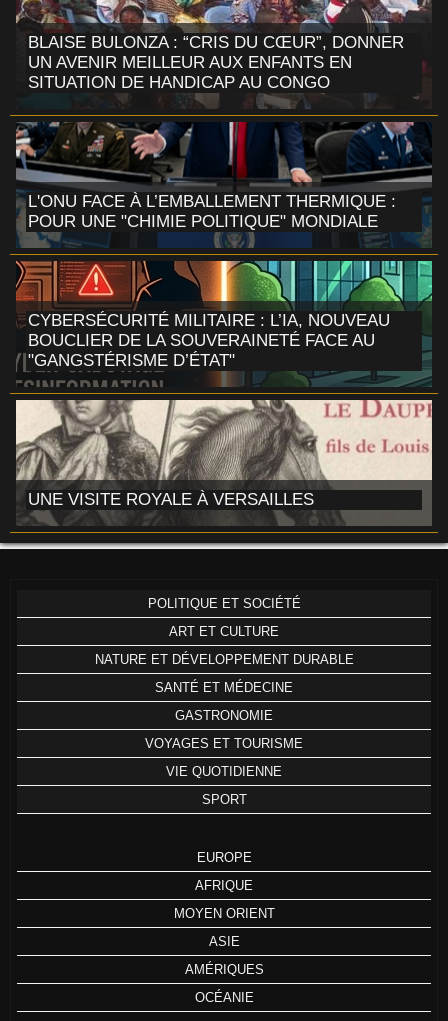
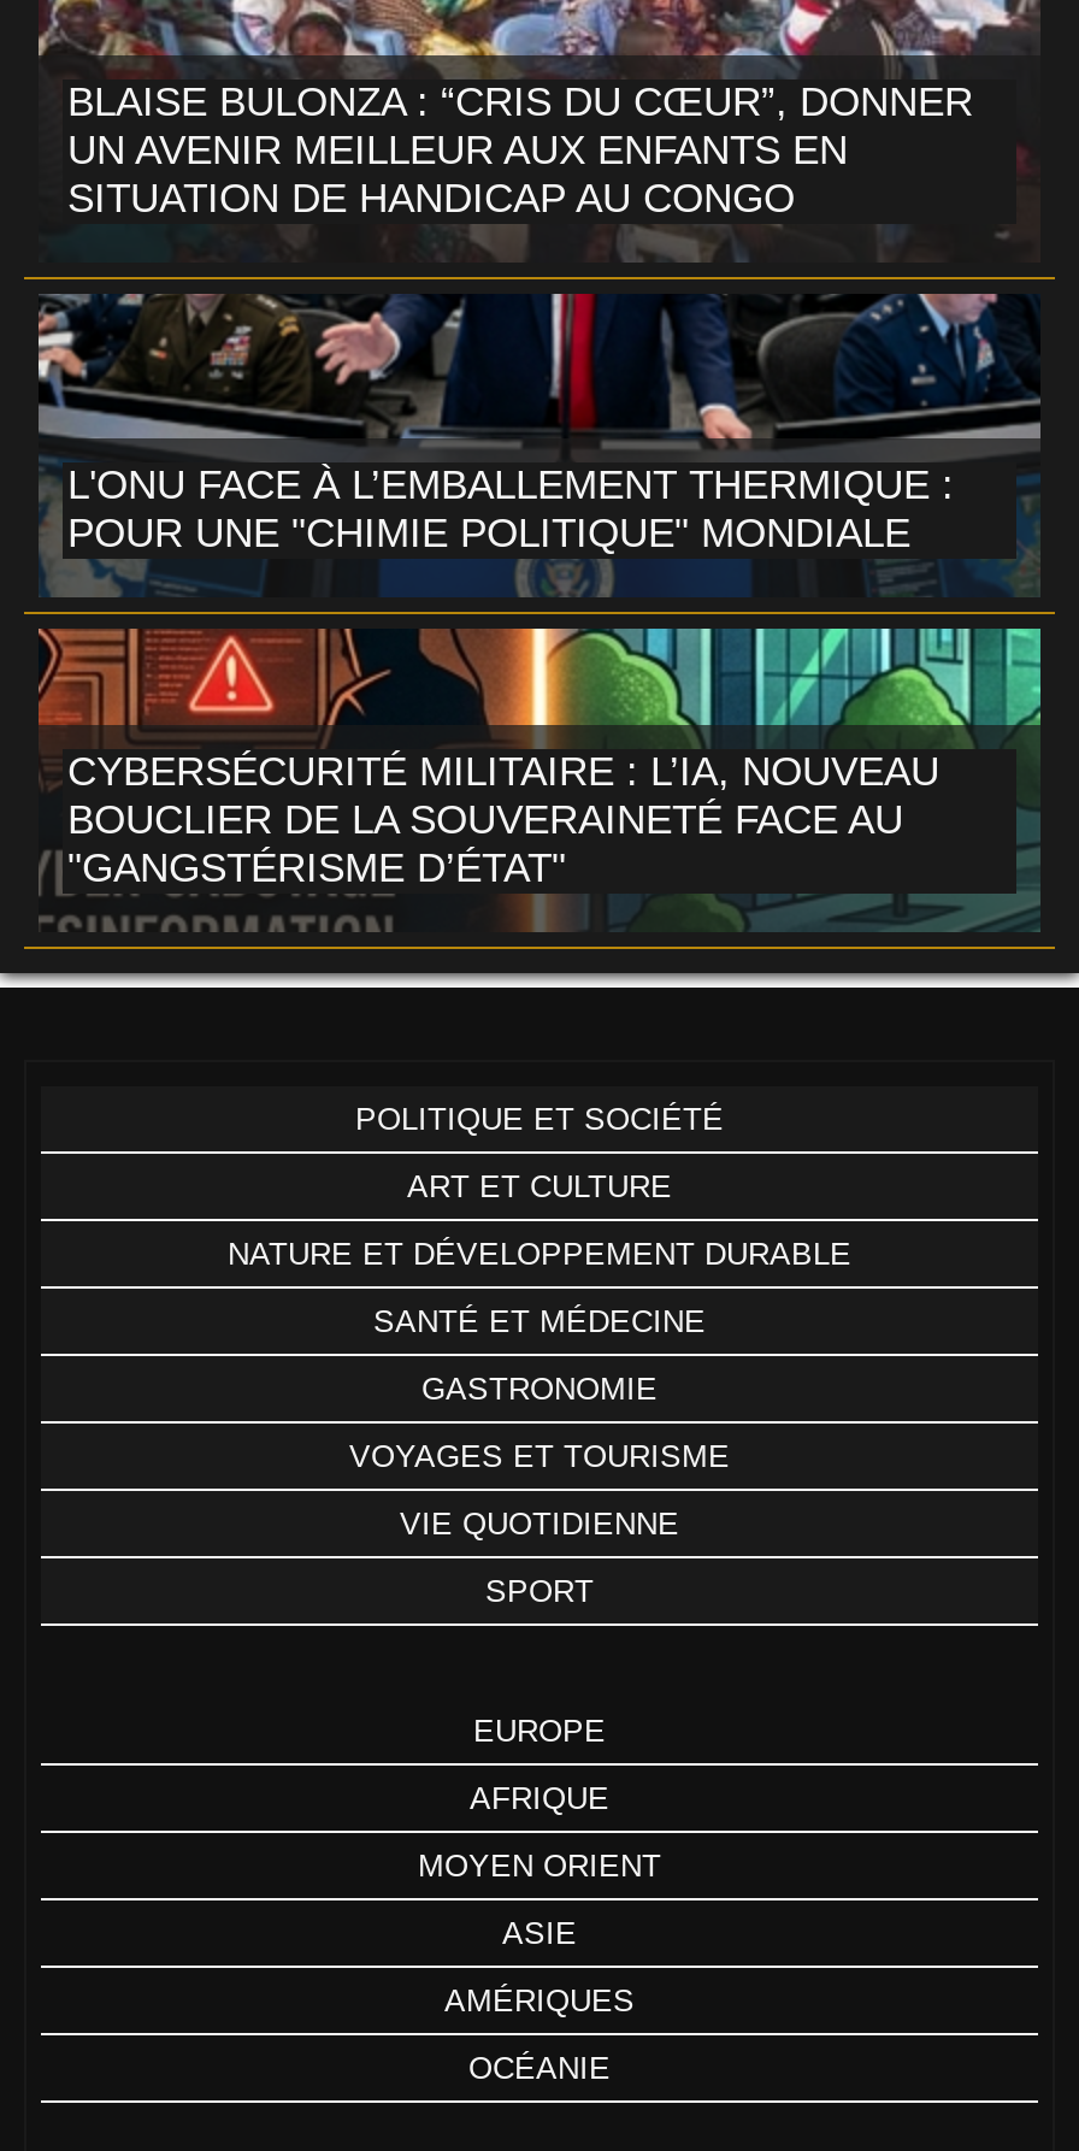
[15,399,433,526] [image] | UNE VISITE ROYALE À VERSAILLES -> none

